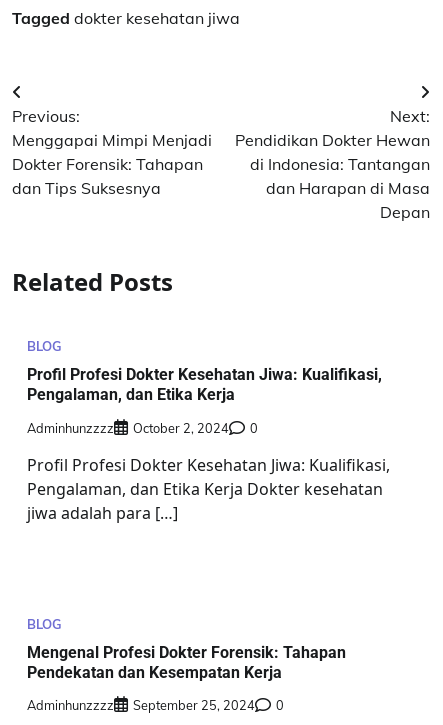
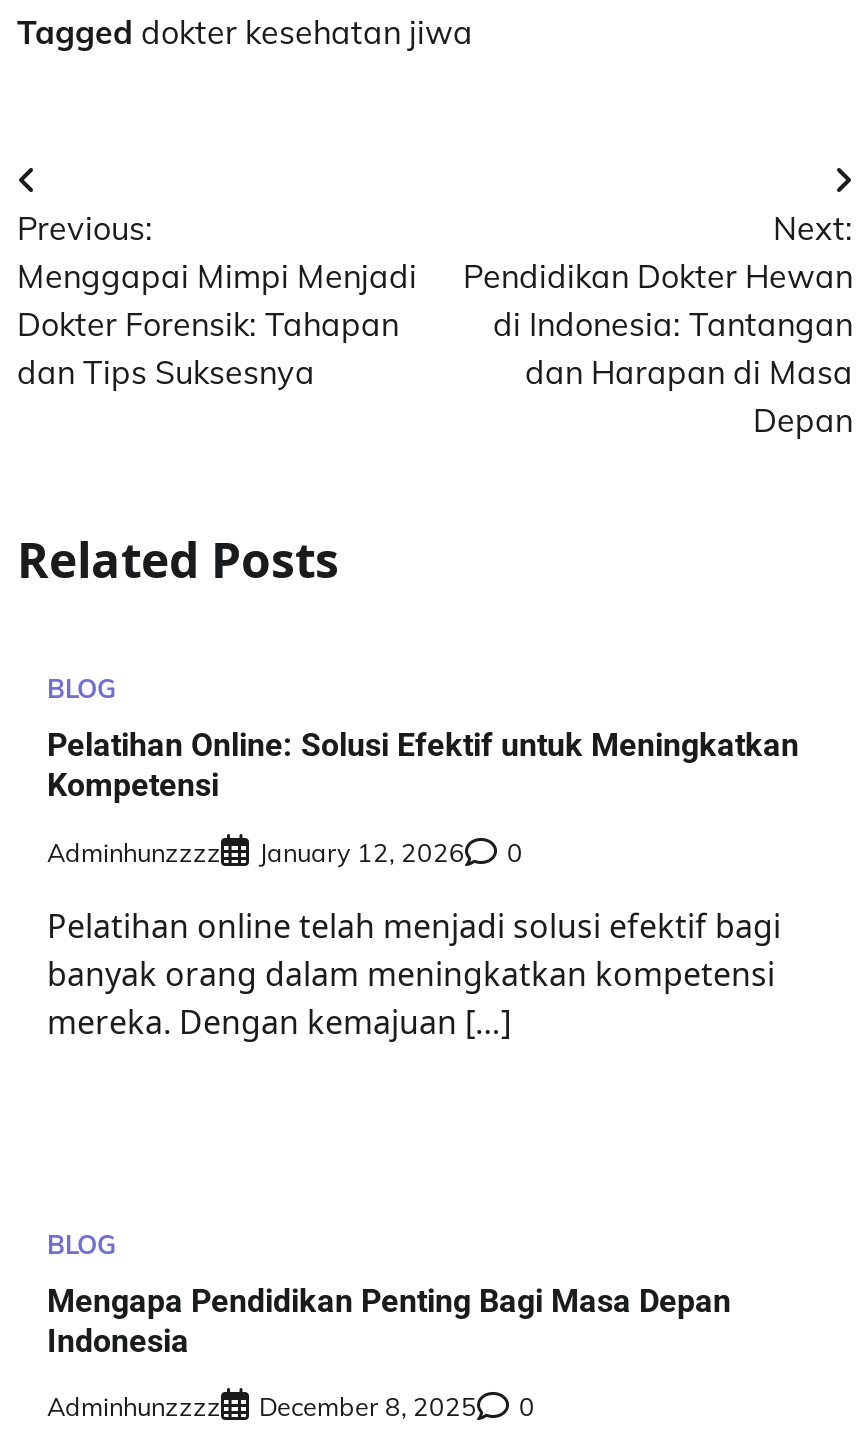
[27,365,382,404] Profil Profesi Dokter Kesehatan Jiwa: Kualifikasi, | Pengalaman, dan Etika Kerja -> [47,726,799,804] Pelatihan Online: Solusi Efektif untuk Meningkatkan | Kompetensi
[27,419,258,435] Adminhunzzzz October 2, 2024 0 -> [47,835,523,867] Adminhunzzzz January 12, 2026 0
[27,453,390,523] Profil Profesi Dokter Kesehatan Jiwa: Kualifikasi, | Pengalaman, dan Etika Kerja Dokter kesehatan | jiwa adalah para […] -> [47,903,781,1043] Pelatihan online telah menjadi solusi efektif bagi | banyak orang dalam meningkatkan kompetensi | mereka. Dengan kemajuan […]
[27,643,346,682] Mengenal Profesi Dokter Forensik: Tahapan | Pendekatan dan Kesempatan Kerja -> [47,1282,731,1360] Mengapa Pendidikan Penting Bagi Masa Depan | Indonesia
[27,697,284,713] Adminhunzzzz September 25, 2024 0 -> [47,1390,535,1422] Adminhunzzzz December 8, 2025 0

